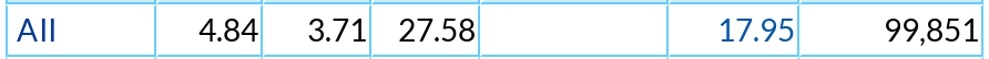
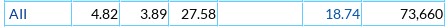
[192,11,258,48] 4.84 -> [88,5,118,22] 4.82
[300,11,367,48] 3.71 -> [137,5,167,22] 3.89
[711,11,795,48] 17.95 -> [322,5,360,22] 18.74
[877,11,979,48] 99,851 -> [397,5,443,22] 73,660

